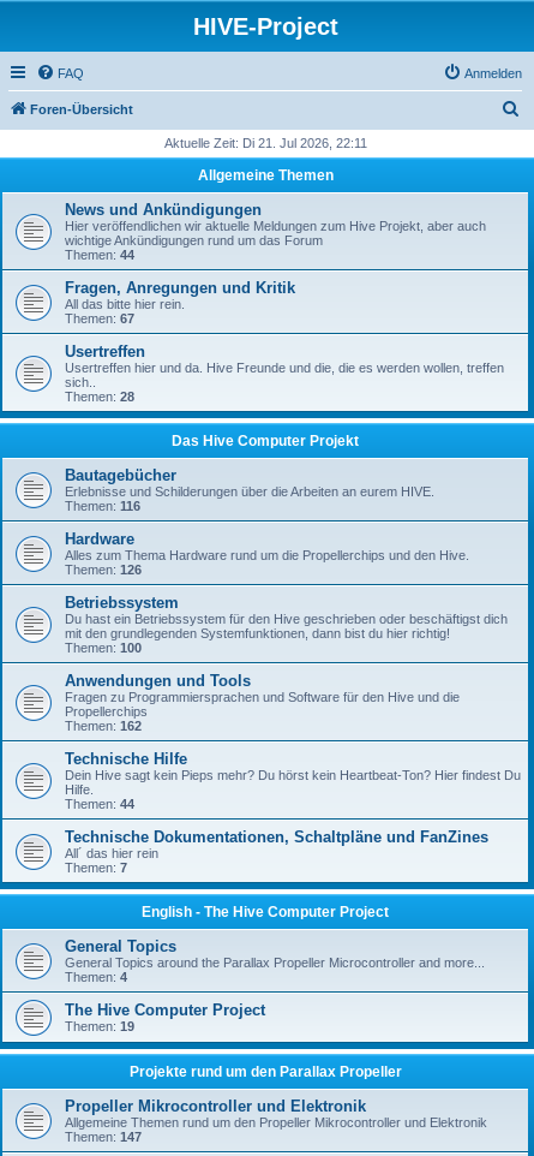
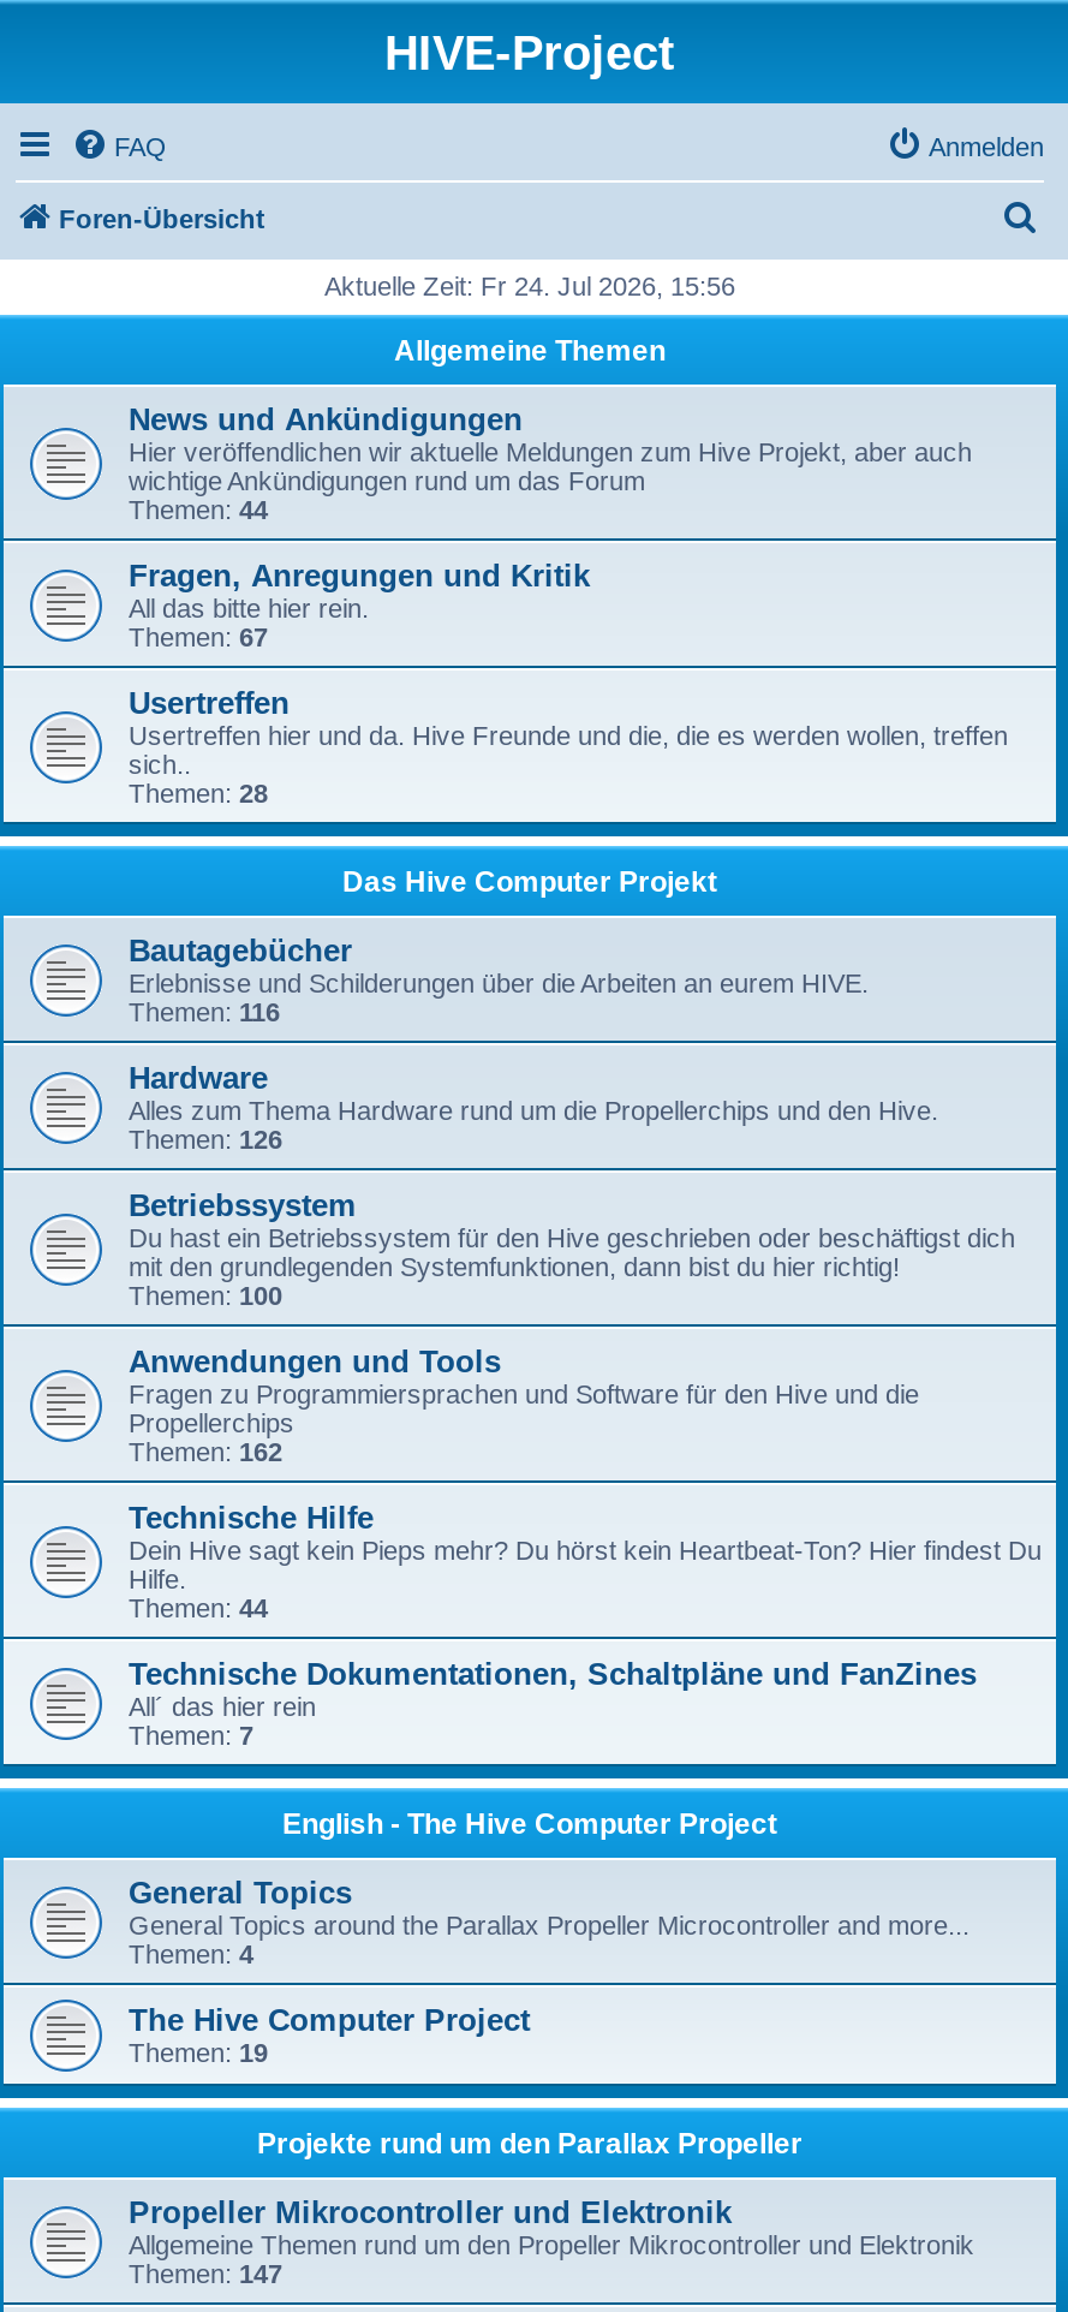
[164,136,367,150] Aktuelle Zeit: Di 21. Jul 2026, 22:11 -> [324,272,735,300] Aktuelle Zeit: Fr 24. Jul 2026, 15:56

